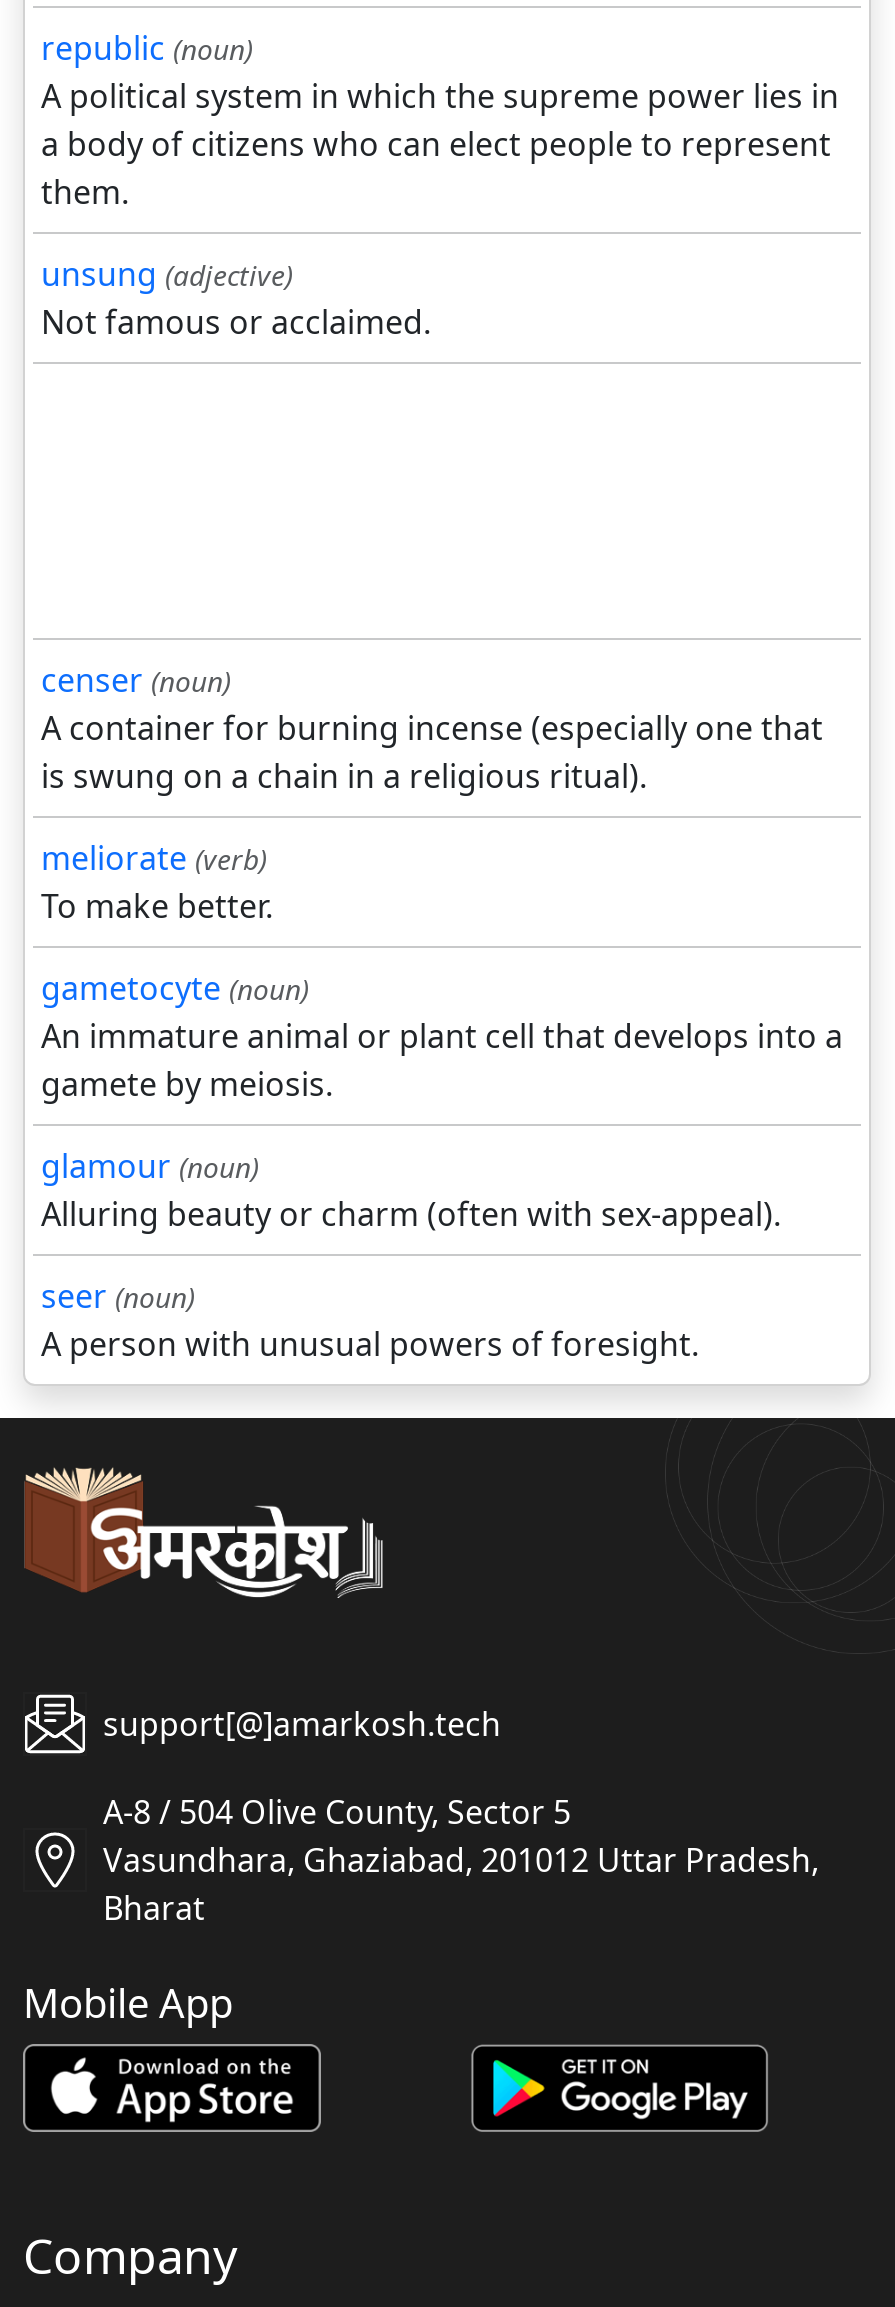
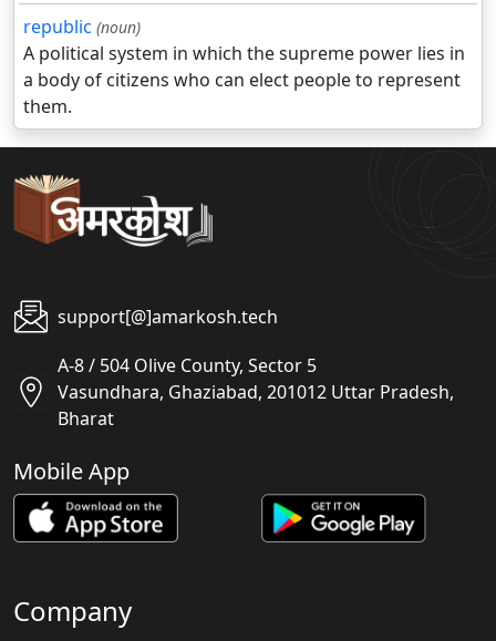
[41,252,431,344] unsung (adjective) | Not famous or acclaimed. -> none
[41,658,843,1366] censer (noun) | A container for burning incense (especially one that | is swung on a chain in a religious ritual). | meliorate (verb) | To make better. | gametocyte (noun) | An immature animal or plant cell that develops into a | gamete by meiosis. | glamour (noun) | Alluring beauty or charm (often with sex-appeal). | seer (noun) | A person with unusual powers of foresight. -> none

